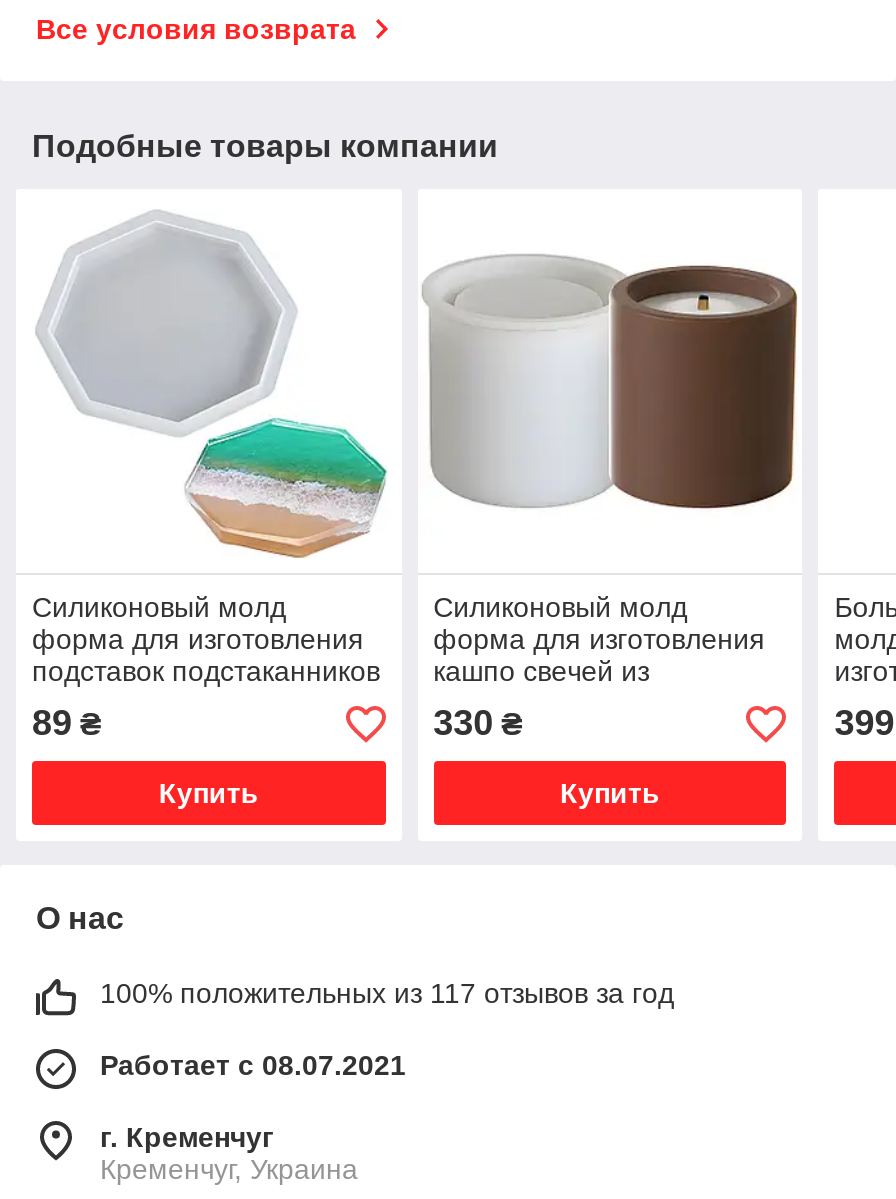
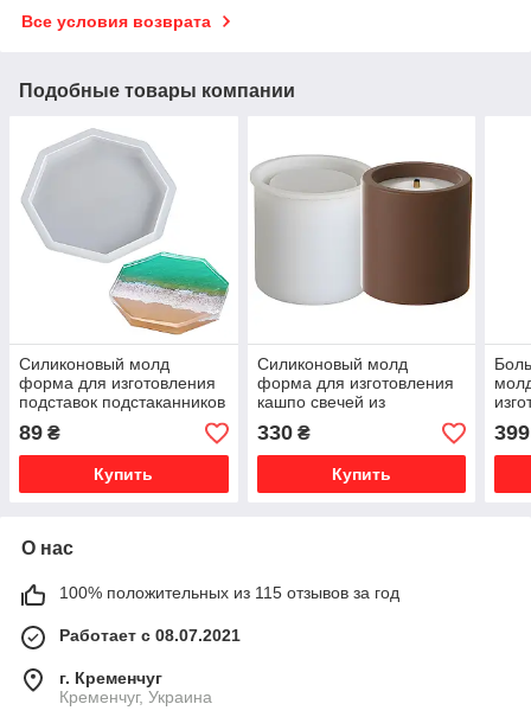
[100,978,674,1010] 100% положительных из 117 отзывов за год -> [59,584,399,603] 100% положительных из 115 отзывов за год

